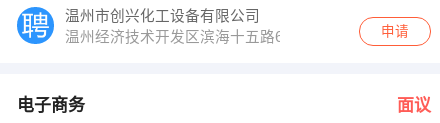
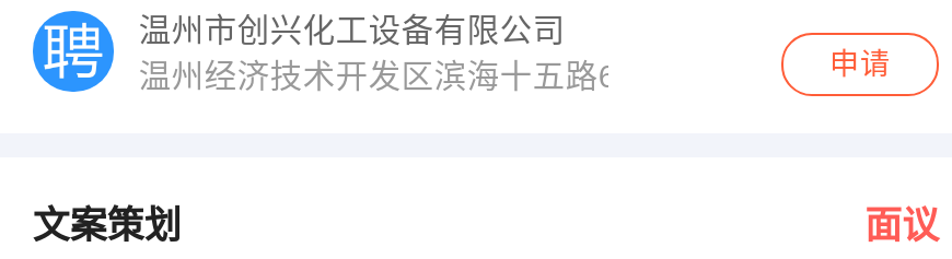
[17,96,85,115] 电子商务 -> [33,206,181,248] 文案策划

